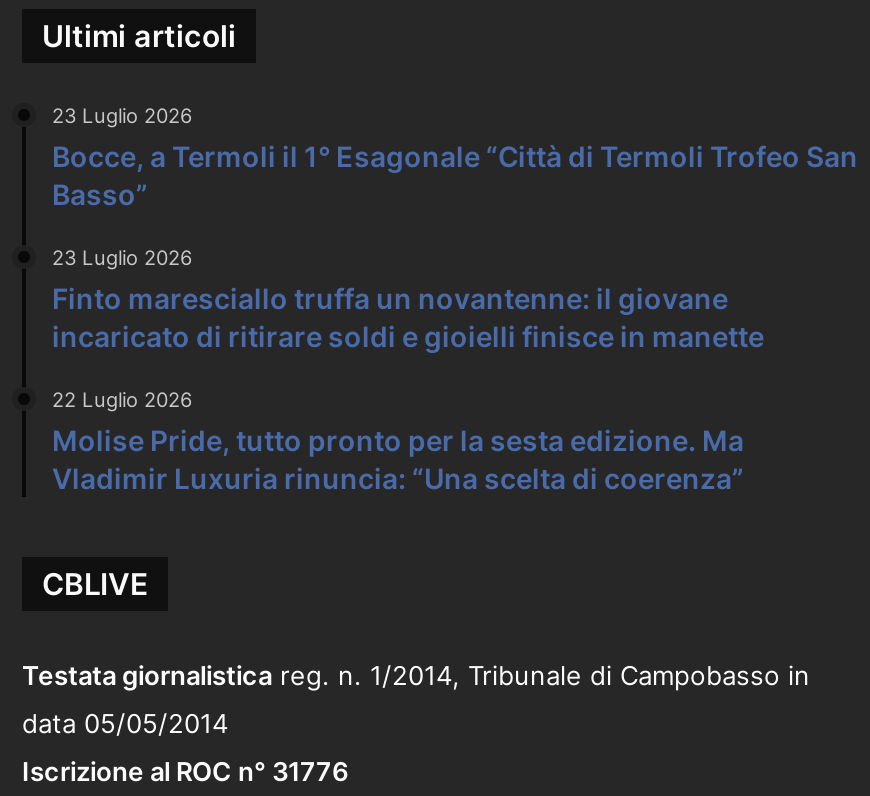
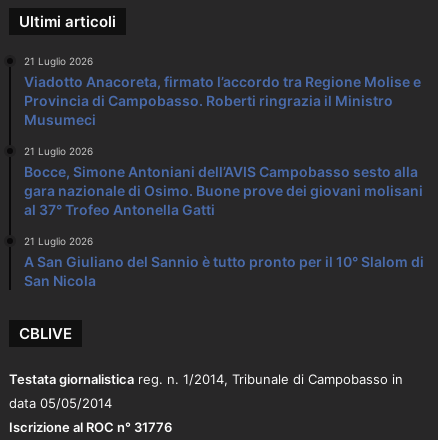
[52,103,858,211] 23 Luglio 2026 | Bocce, a Termoli il 1° Esagonale “Città di Termoli Trofeo San | Basso” -> [24,55,421,128] 21 Luglio 2026 | Viadotto Anacoreta, firmato l’accordo tra Regione Molise e | Provincia di Campobasso. Roberti ringrazia il Ministro | Musumeci
[52,245,764,353] 23 Luglio 2026 | Finto maresciallo truffa un novantenne: il giovane | incaricato di ritirare soldi e gioielli finisce in manette -> [24,145,423,218] 21 Luglio 2026 | Bocce, Simone Antoniani dell’AVIS Campobasso sesto alla | gara nazionale di Osimo. Buone prove dei giovani molisani | al 37° Trofeo Antonella Gatti
[52,387,744,495] 22 Luglio 2026 | Molise Pride, tutto pronto per la sesta edizione. Ma | Vladimir Luxuria rinuncia: “Una scelta di coerenza” -> [24,235,424,289] 21 Luglio 2026 | A San Giuliano del Sannio è tutto pronto per il 10° Slalom di | San Nicola

